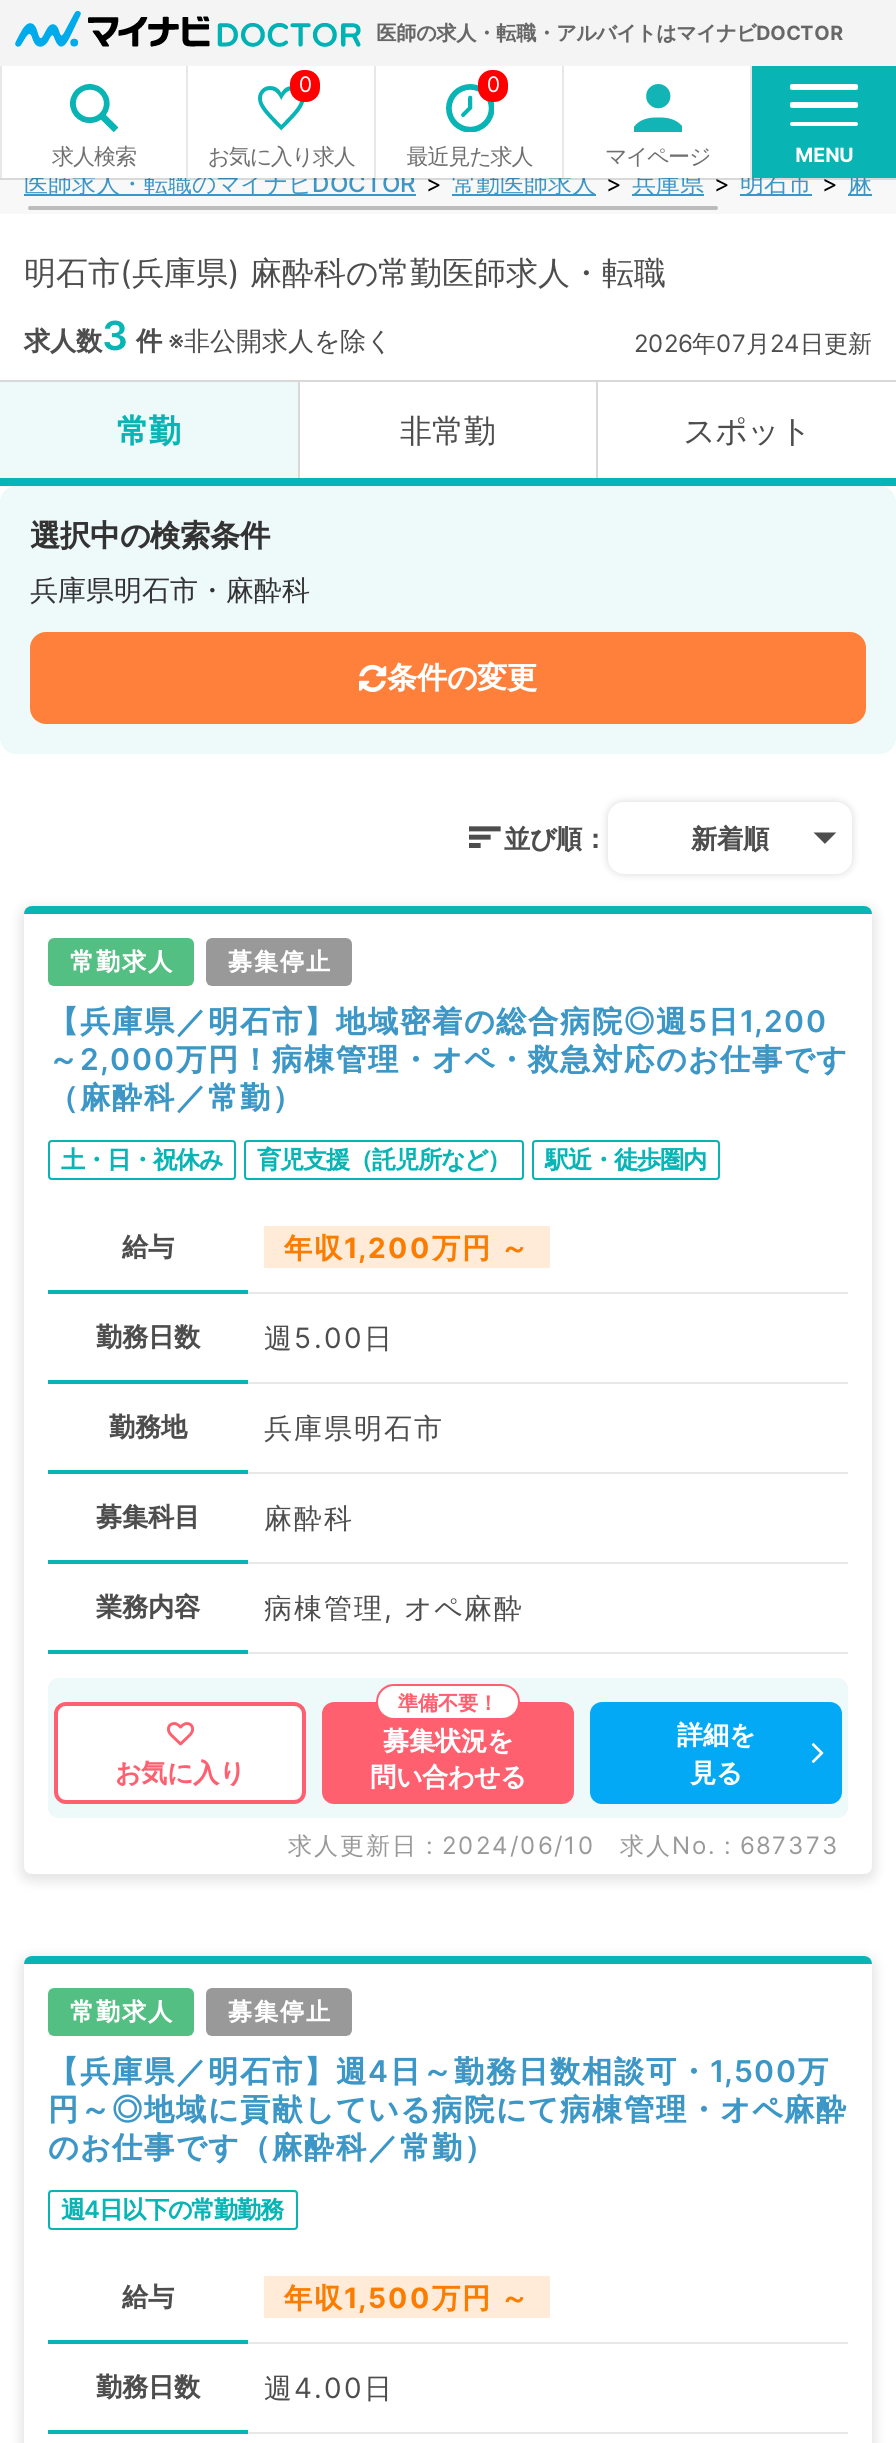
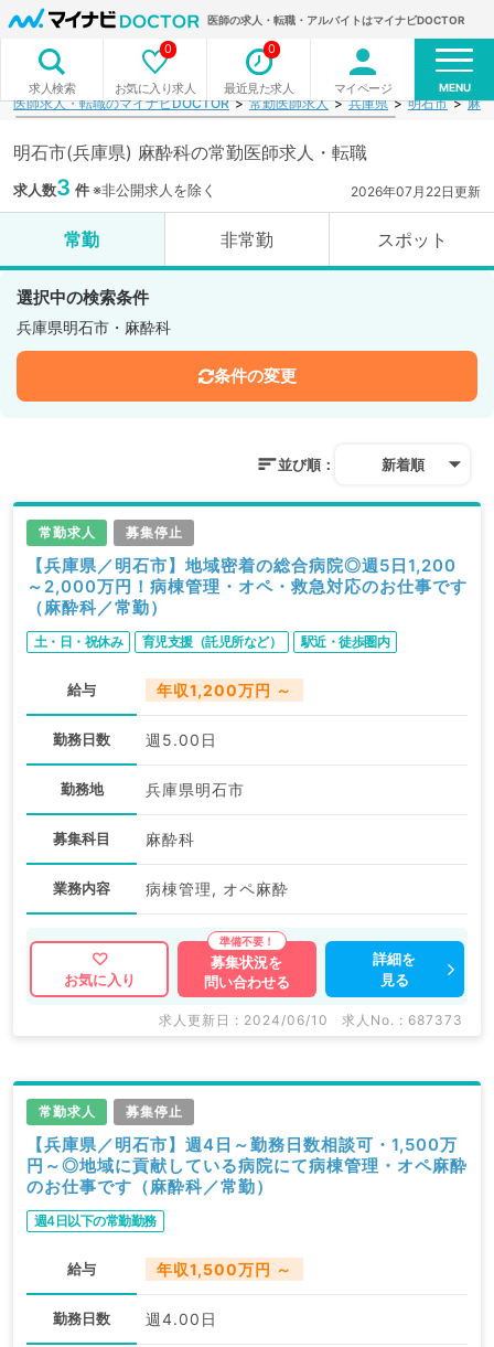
[634,328,872,358] 2026年07月24日更新 -> [351,183,481,200] 2026年07月22日更新

